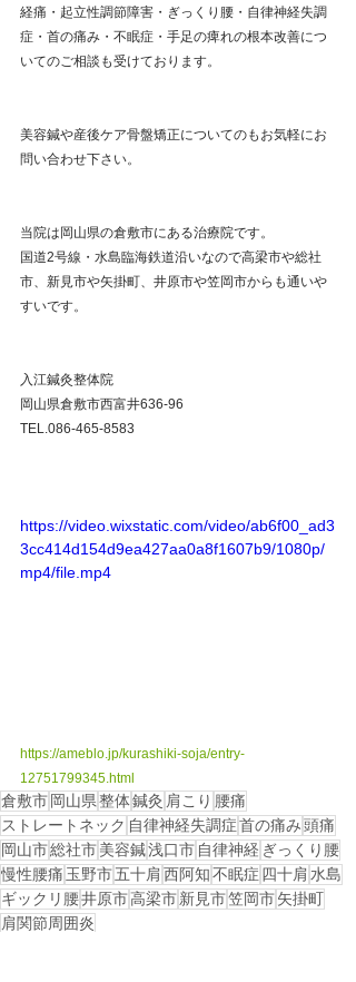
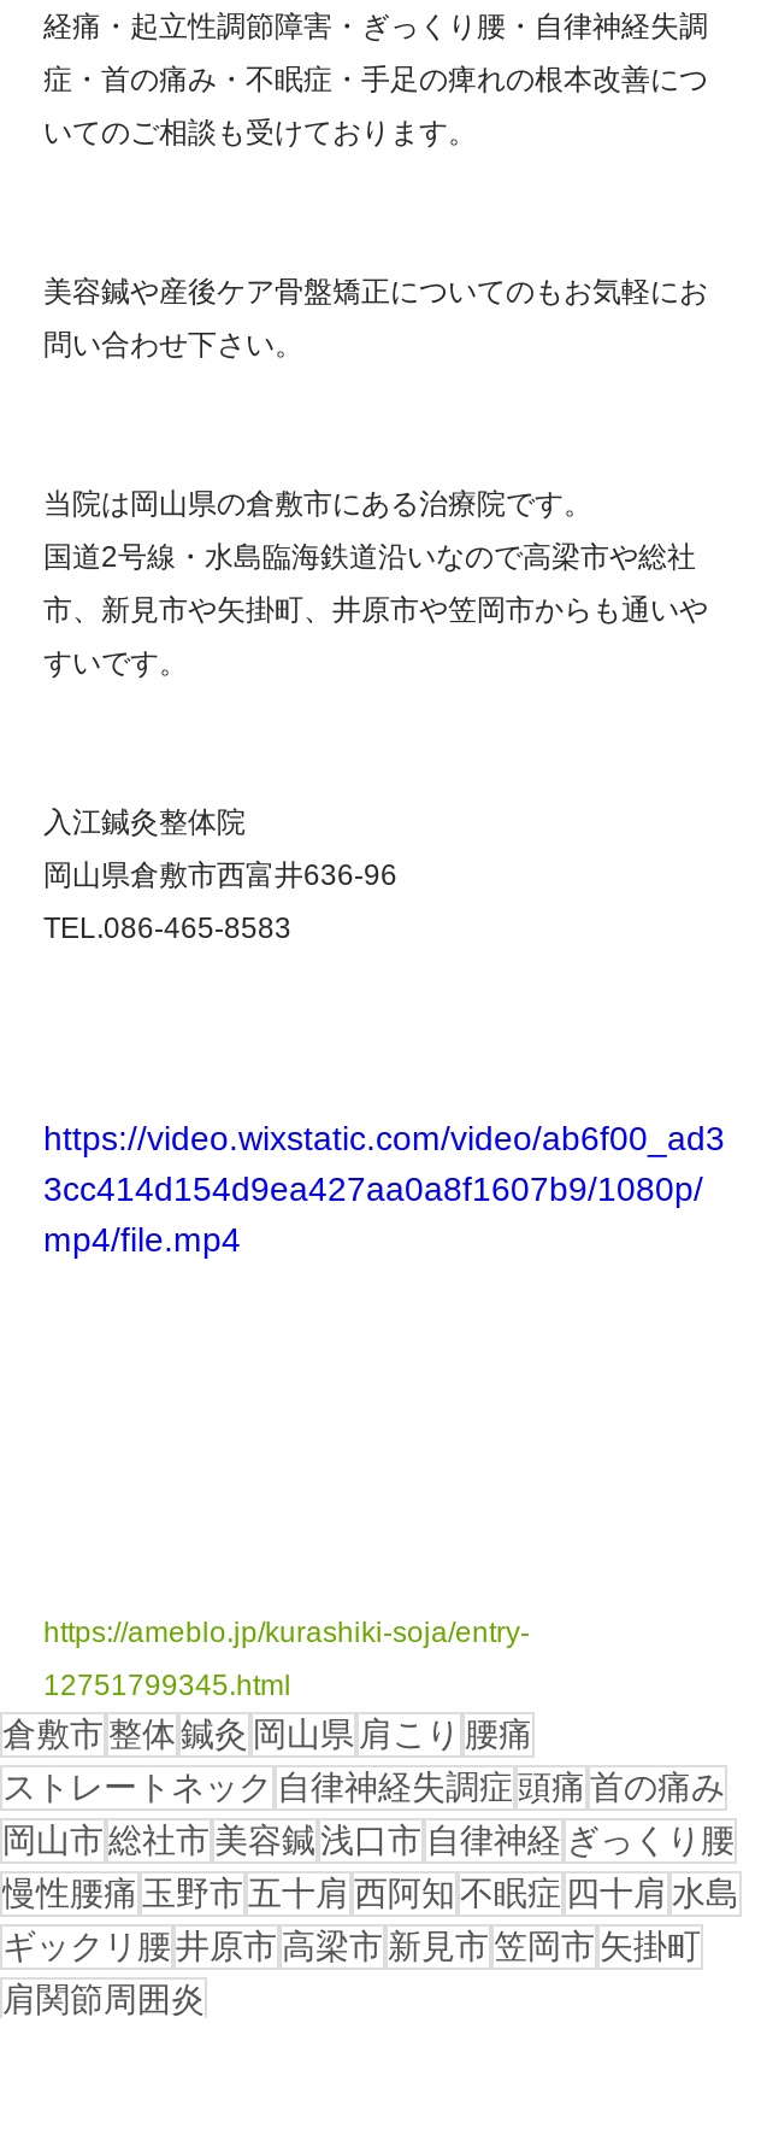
[1,791,246,809] 倉敷市 岡山県 整体 鍼灸 肩こり 腰痛 -> [2,1714,532,1752] 倉敷市 整体 鍼灸 岡山県 肩こり 腰痛
[1,816,335,834] ストレートネック 自律神経失調症 首の痛み 頭痛 -> [2,1767,725,1806] ストレートネック 自律神経失調症 頭痛 首の痛み

